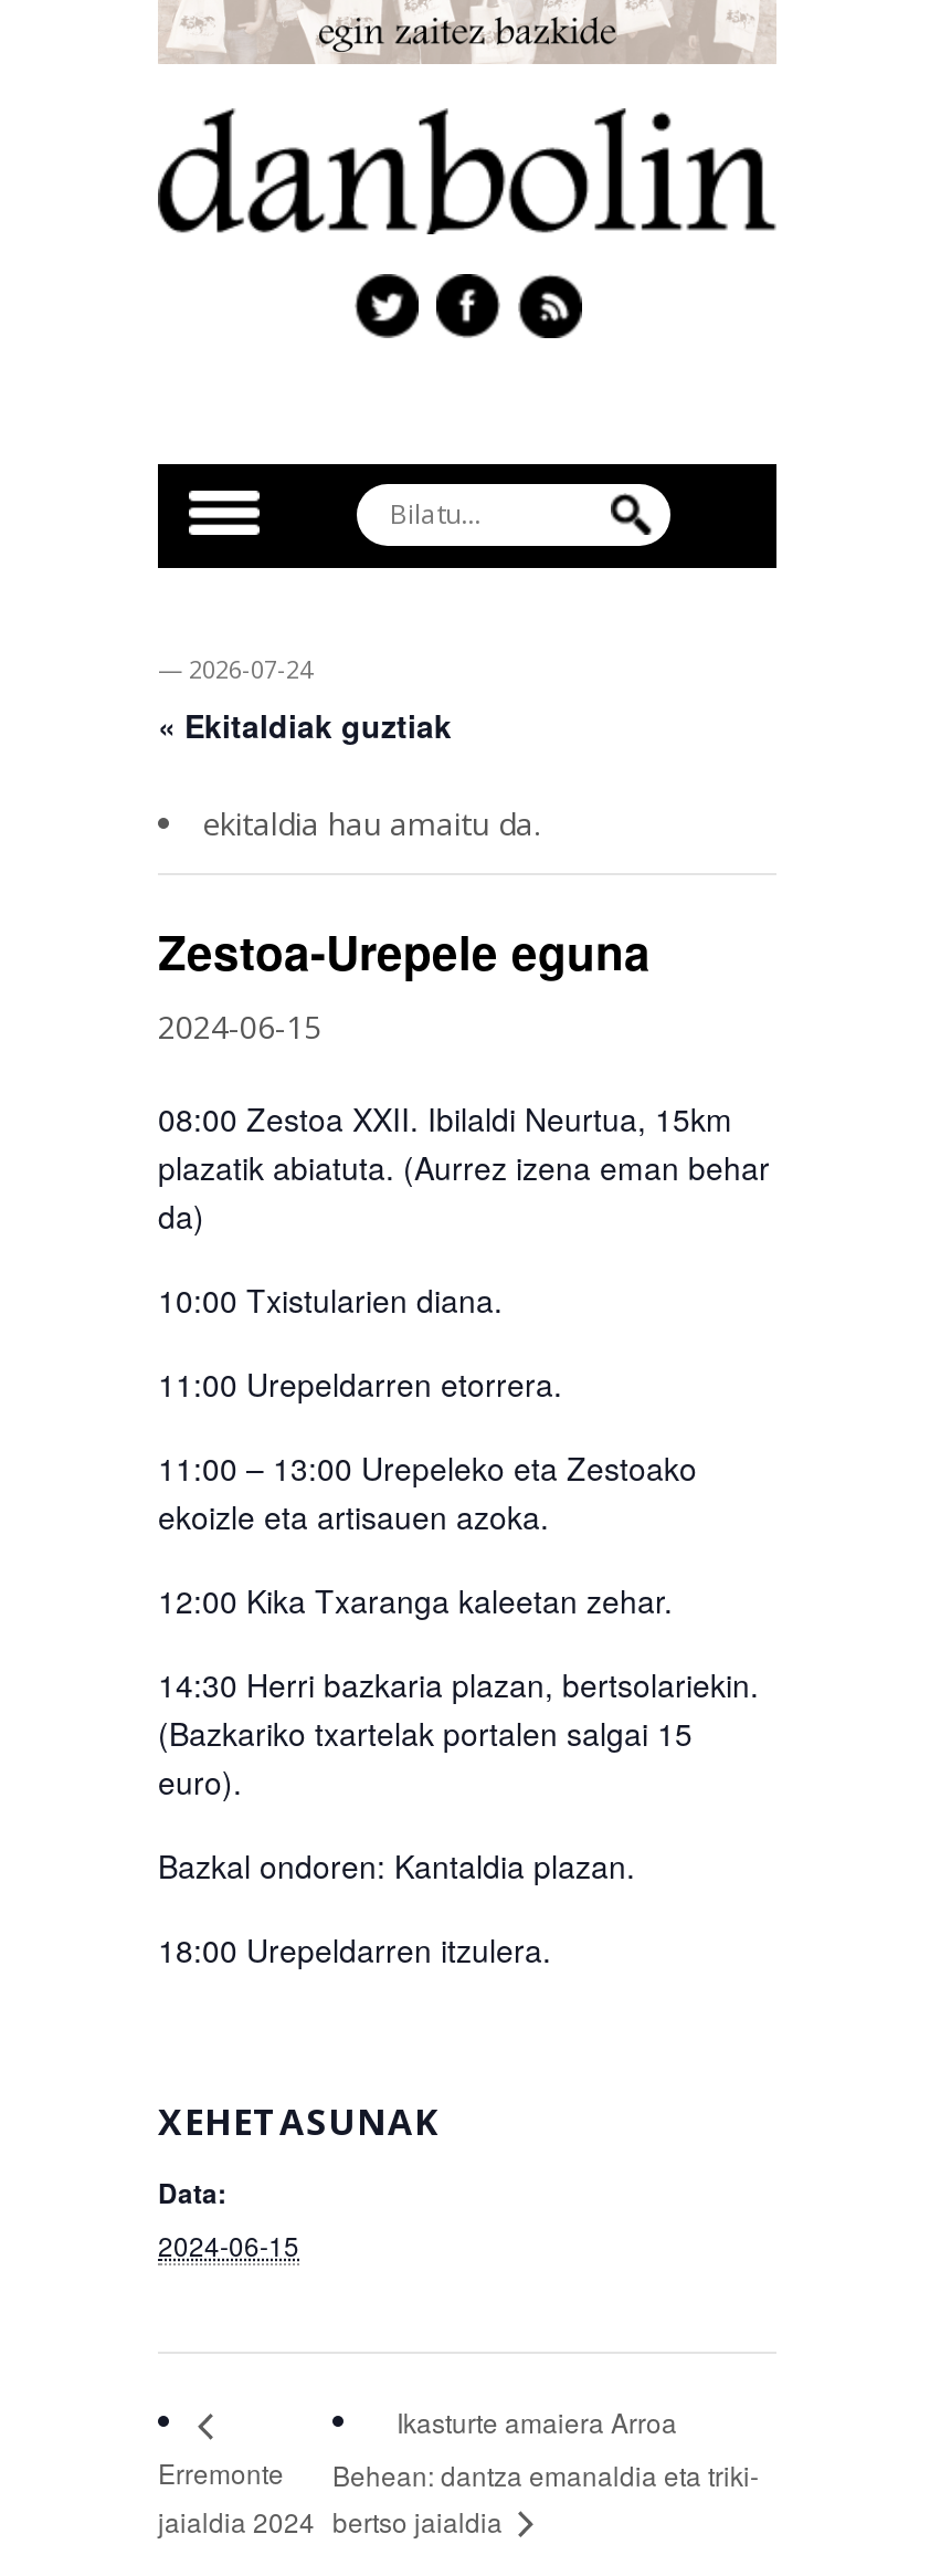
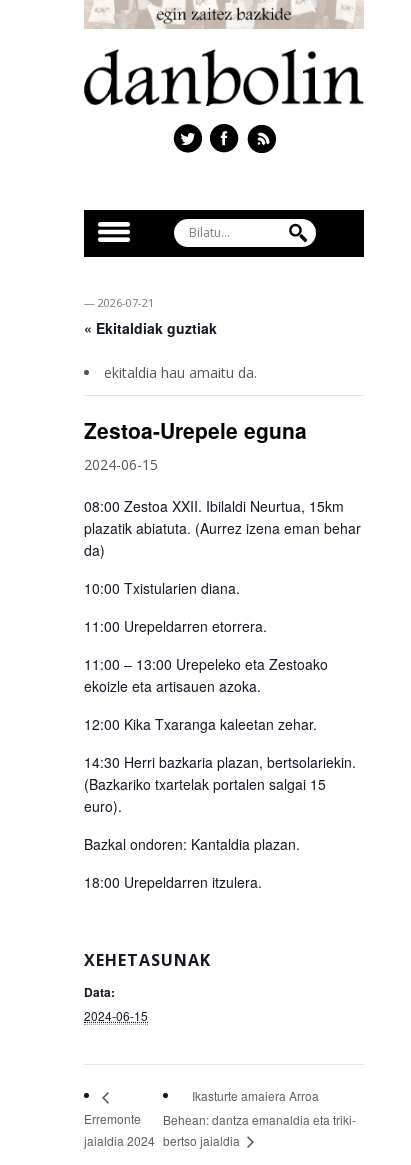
[158,653,313,686] — 2026-07-24 -> [84,295,154,310] — 2026-07-21

